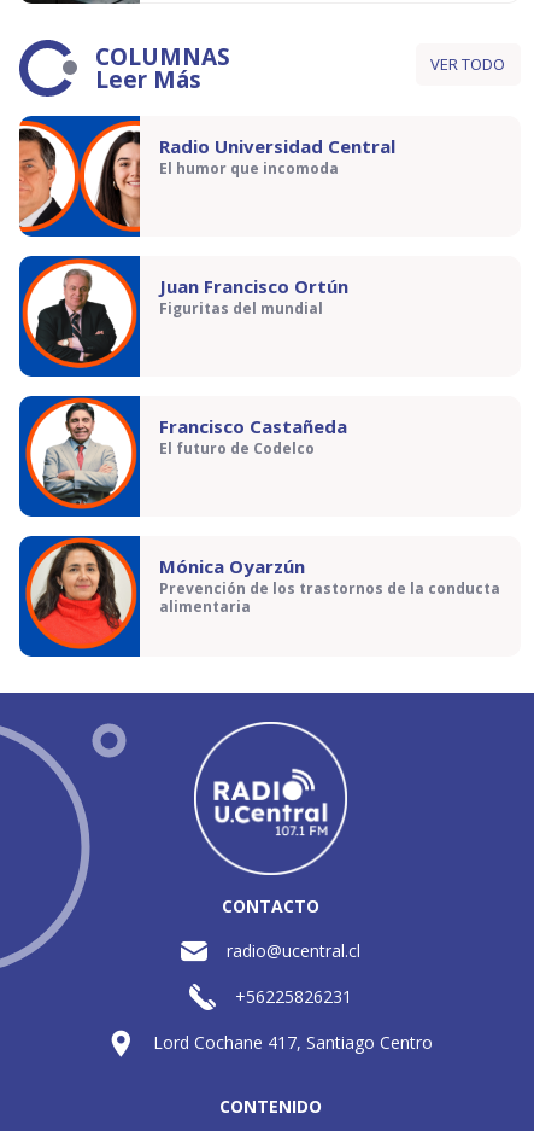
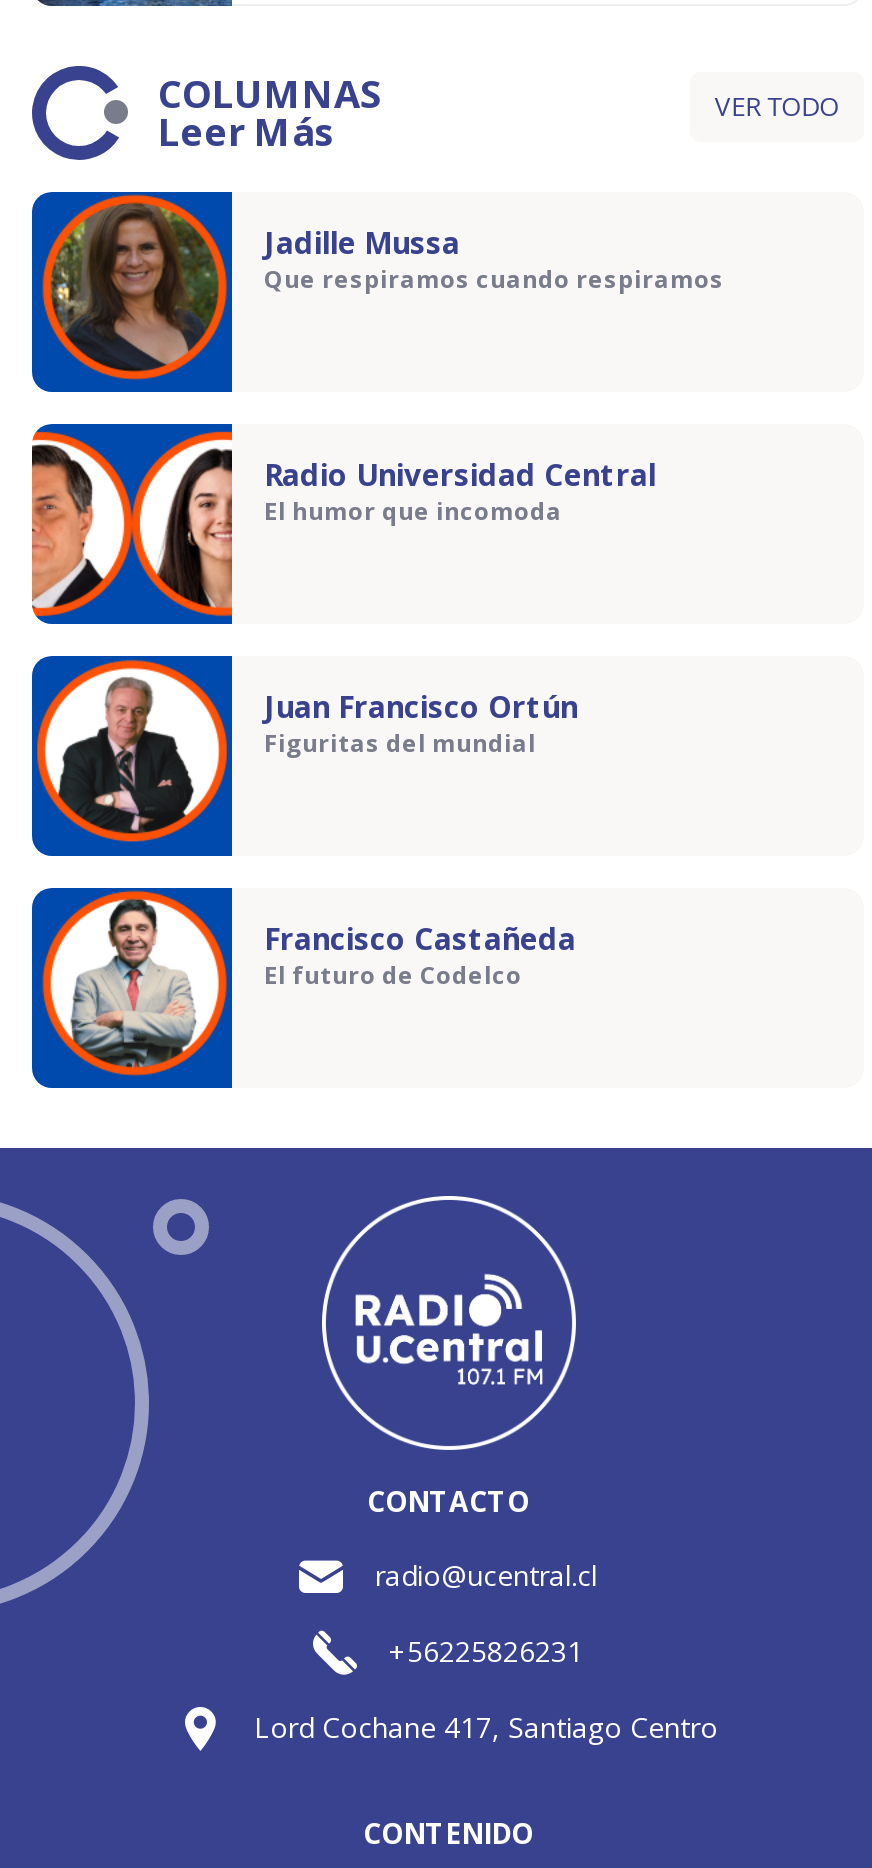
none -> [30,192,724,386] [image] | Jadille Mussa | Que respiramos cuando respiramos
moved [17,118,395,459] -> [28,428,656,992]: [image] | Radio Universidad Central | El humor que incomoda | Juan Francisco Ortún | Figuritas del mundial | Francisco Castañeda | El futuro de Codelco
[31,542,500,643] [image] | Mónica Oyarzún | Prevención de los trastornos de la conducta | alimentaria -> none

